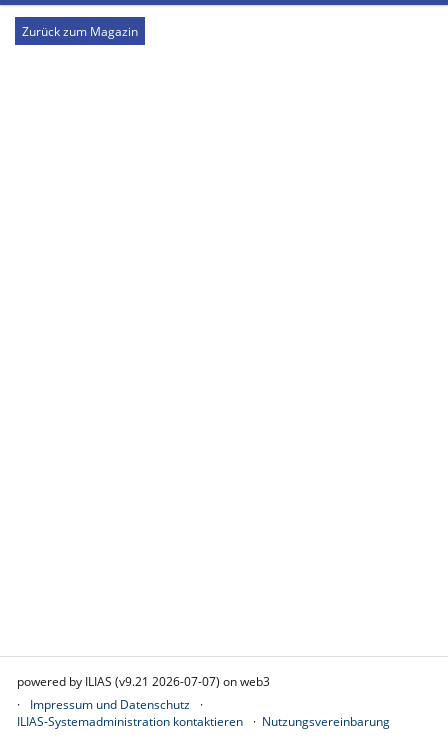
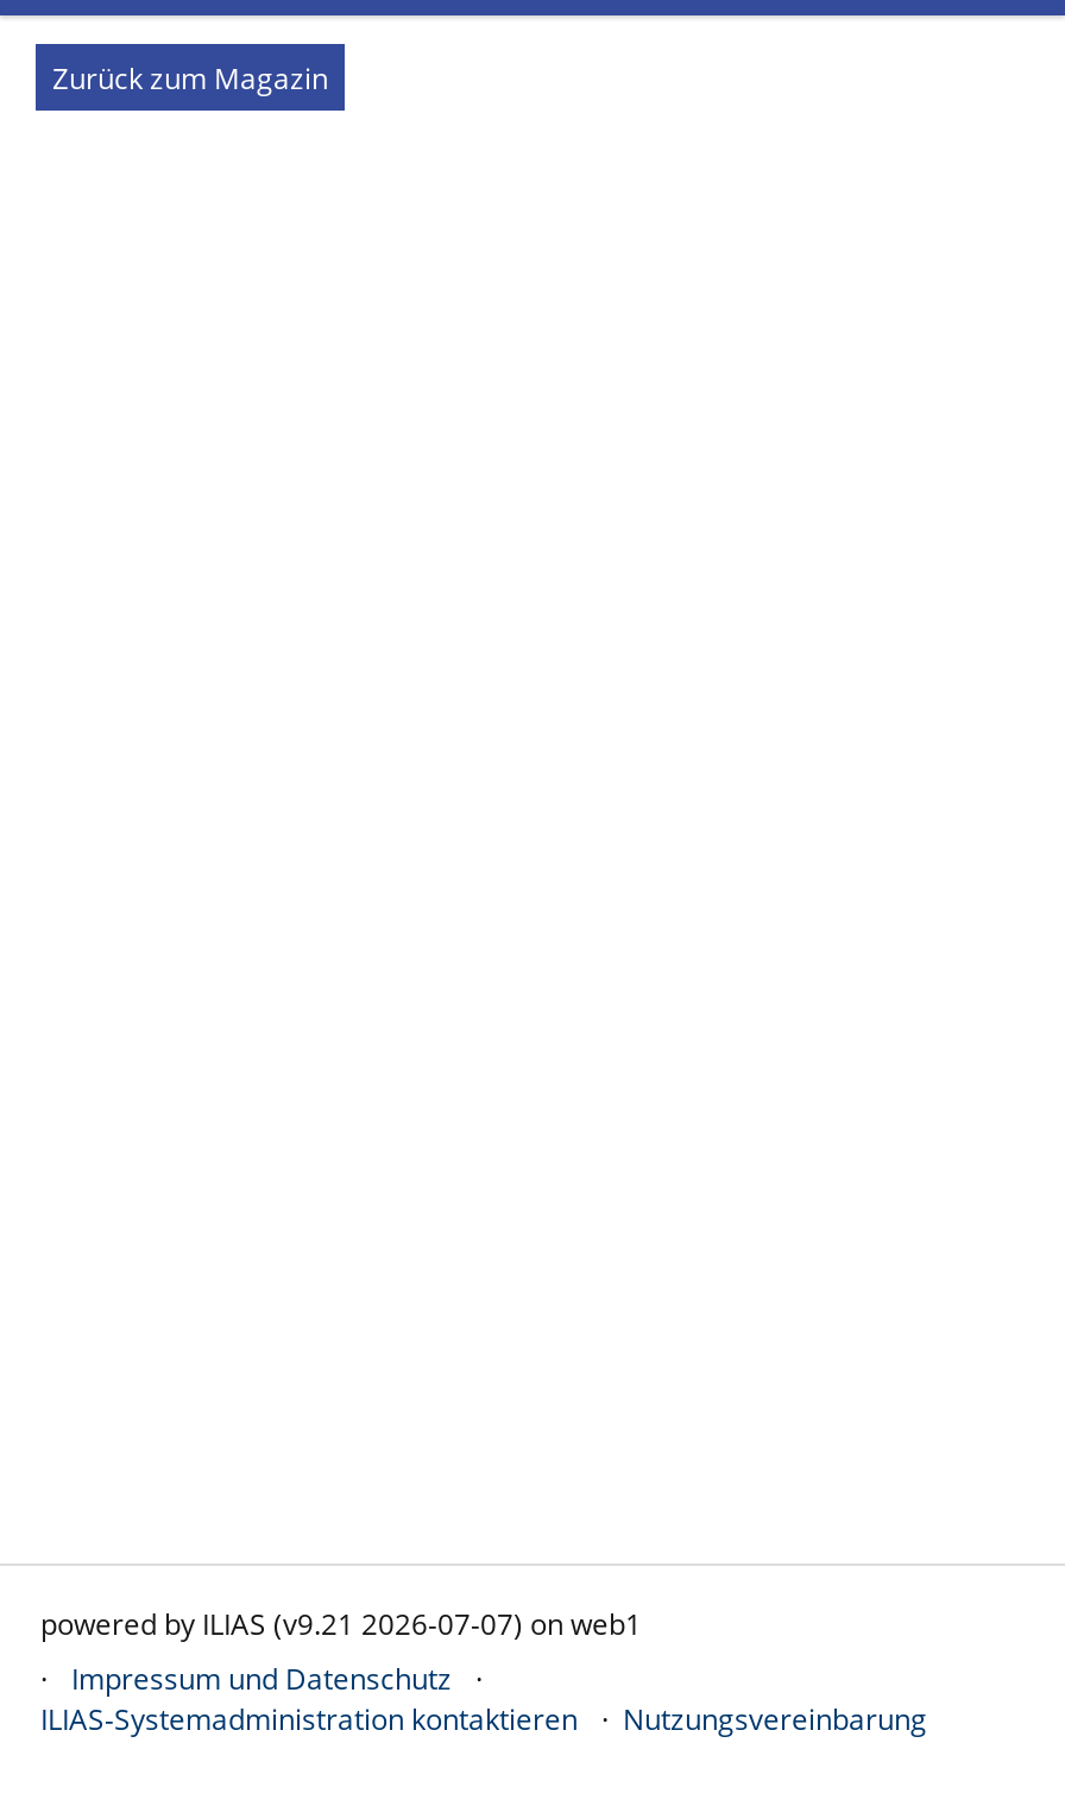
[17,673,270,690] powered by ILIAS (v9.21 2026-07-07) on web3 -> [40,1604,642,1644] powered by ILIAS (v9.21 2026-07-07) on web1

